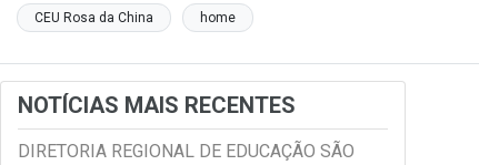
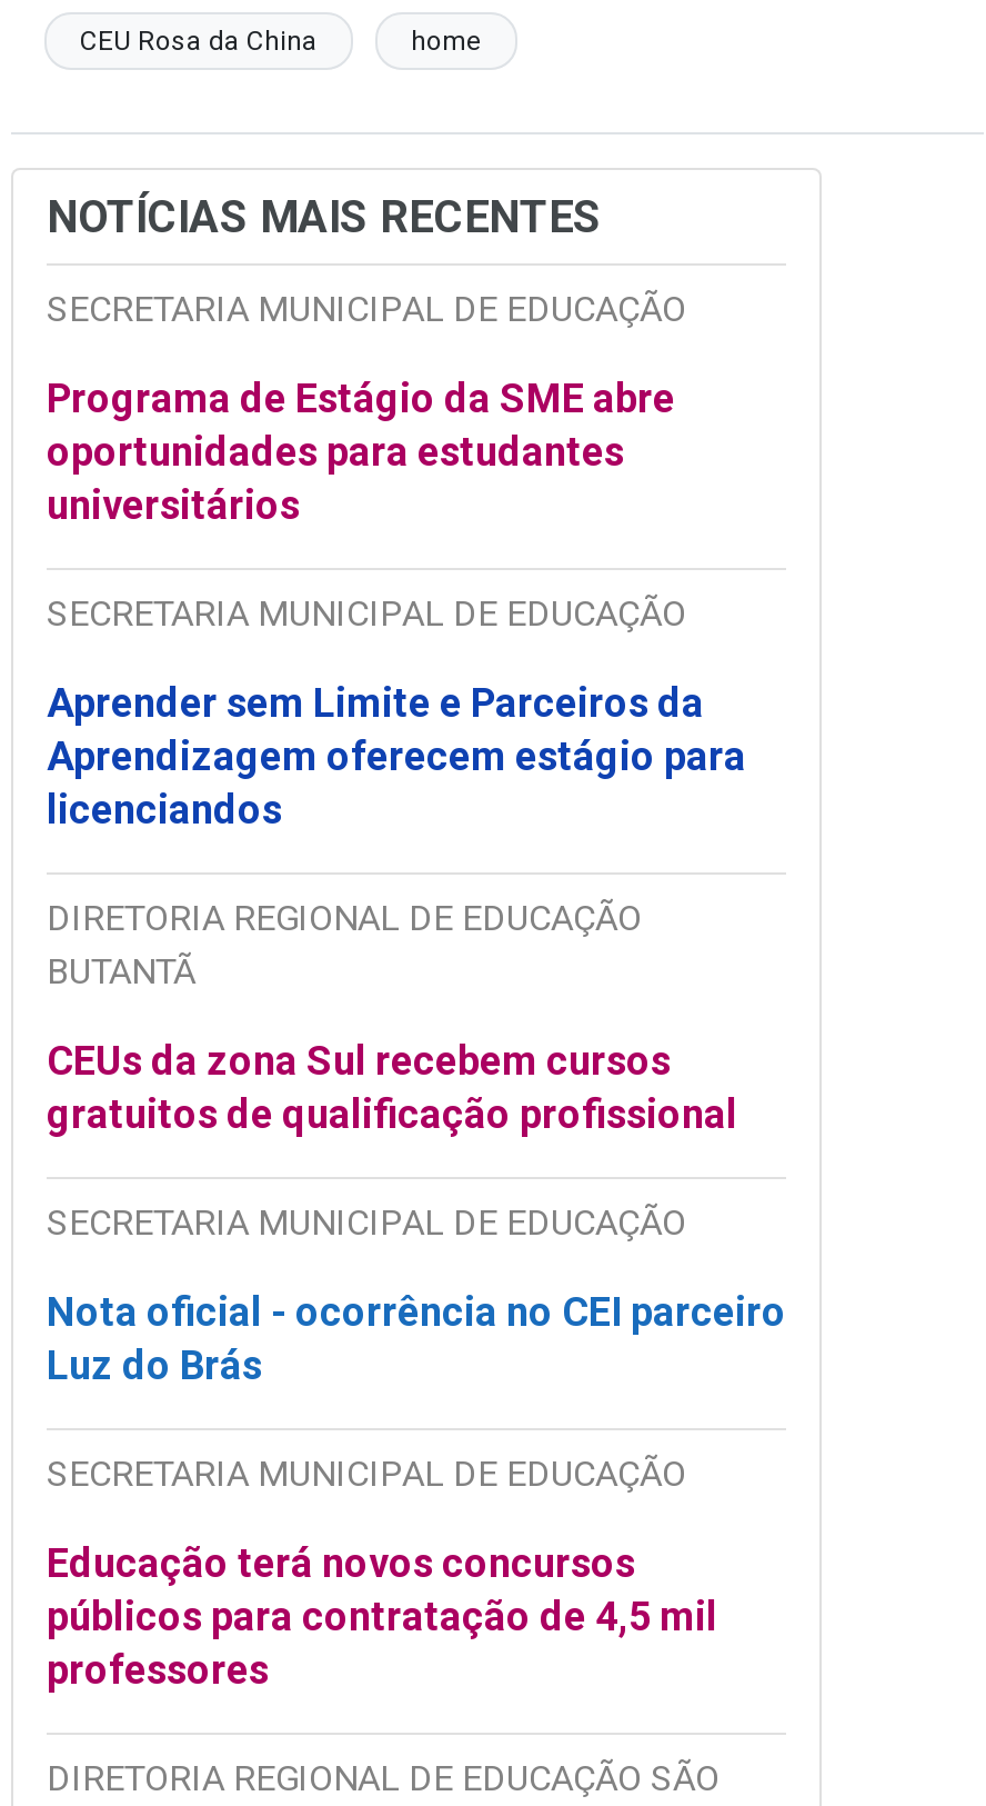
none -> [47,288,786,1692] SECRETARIA MUNICIPAL DE EDUCAÇÃO | Programa de Estágio da SME abre | oportunidades para estudantes | universitários | SECRETARIA MUNICIPAL DE EDUCAÇÃO | Aprender sem Limite e Parceiros da | Aprendizagem oferecem estágio para | licenciandos | DIRETORIA REGIONAL DE EDUCAÇÃO | BUTANTÃ | CEUs da zona Sul recebem cursos | gratuitos de qualificação profissional | SECRETARIA MUNICIPAL DE EDUCAÇÃO | Nota oficial - ocorrência no CEI parceiro | Luz do Brás | SECRETARIA MUNICIPAL DE EDUCAÇÃO | Educação terá novos concursos | públicos para contratação de 4,5 mil | professores

